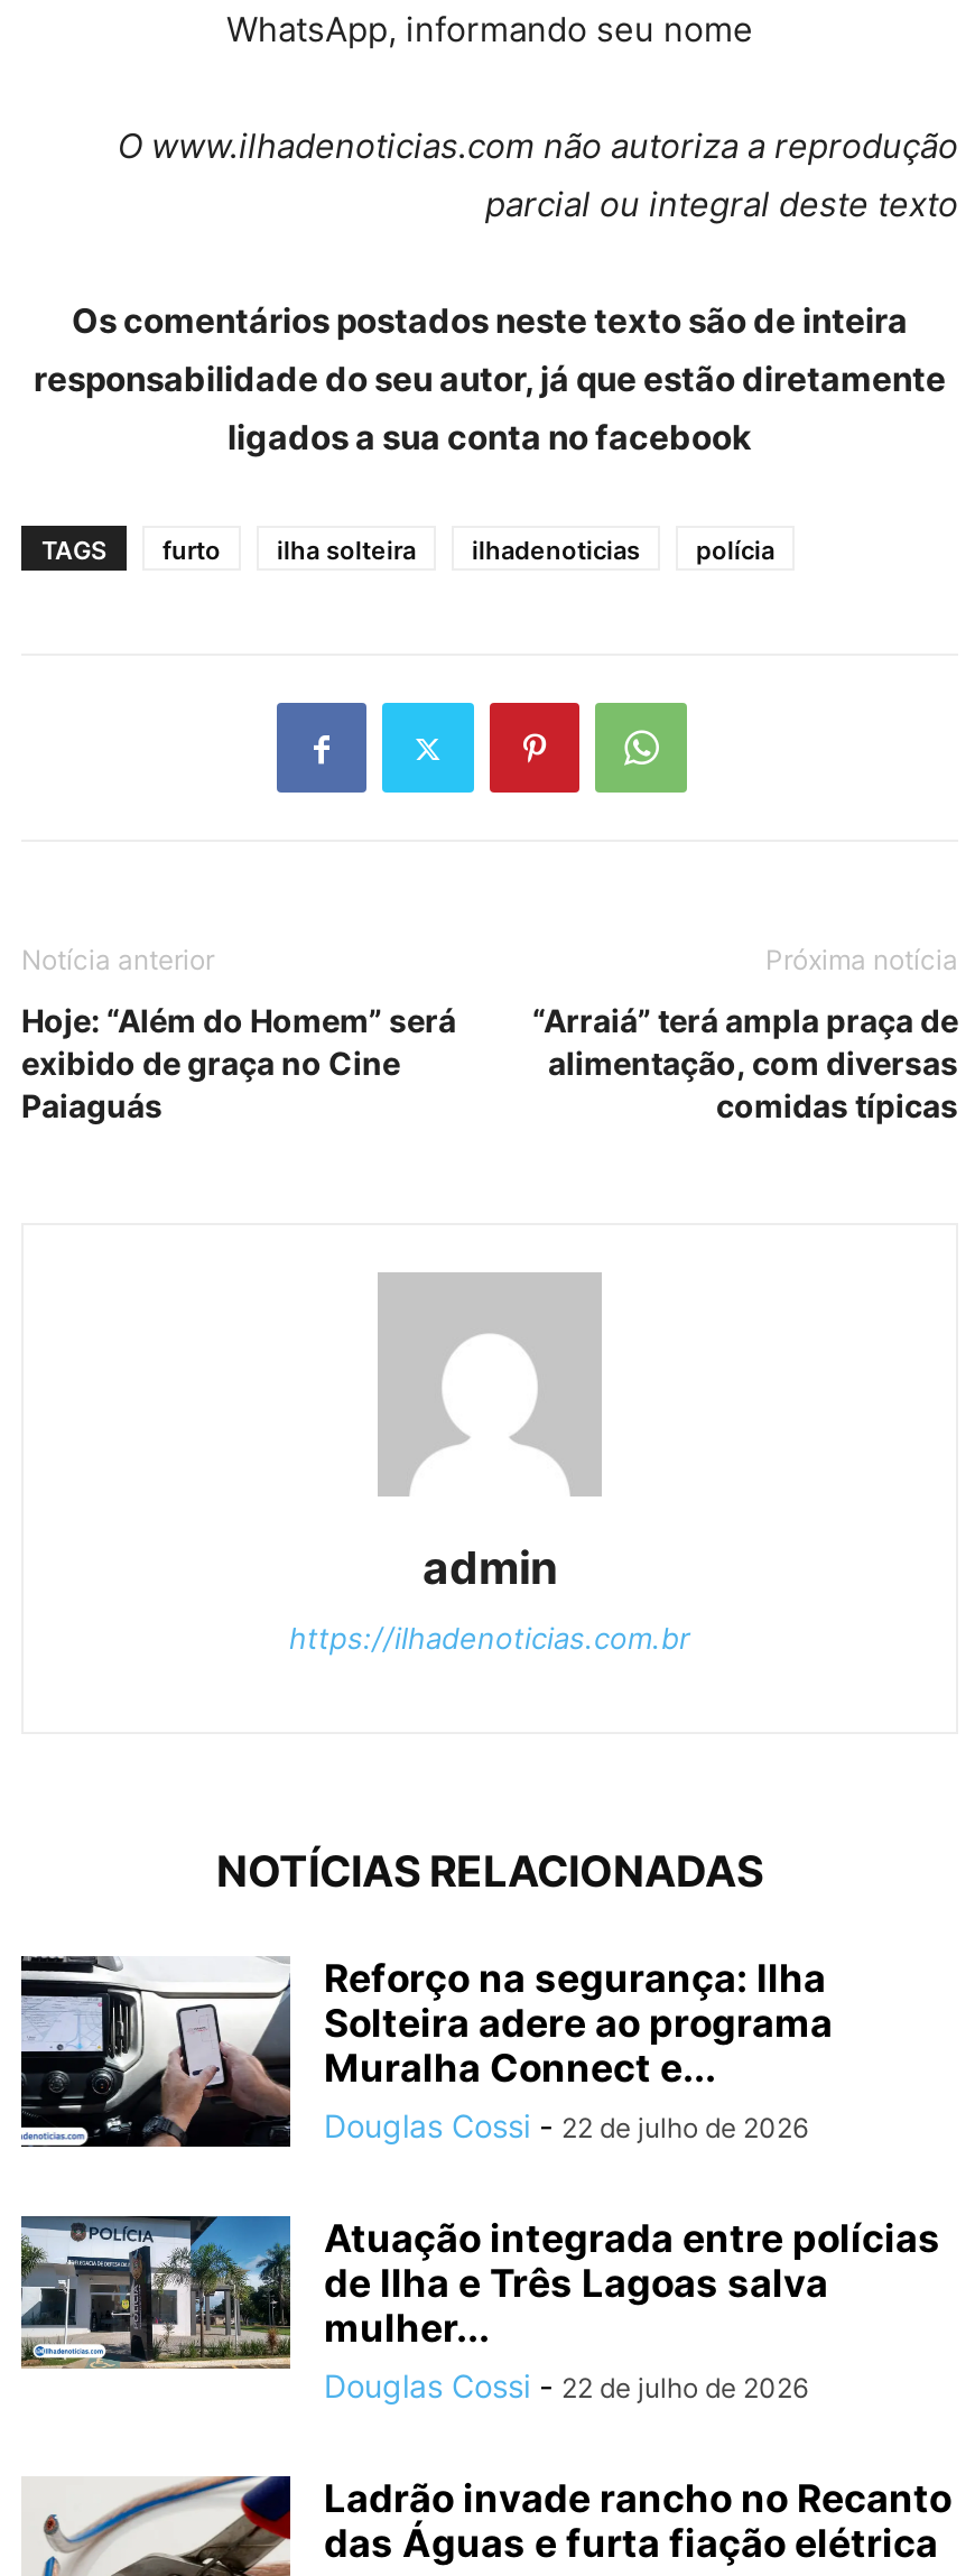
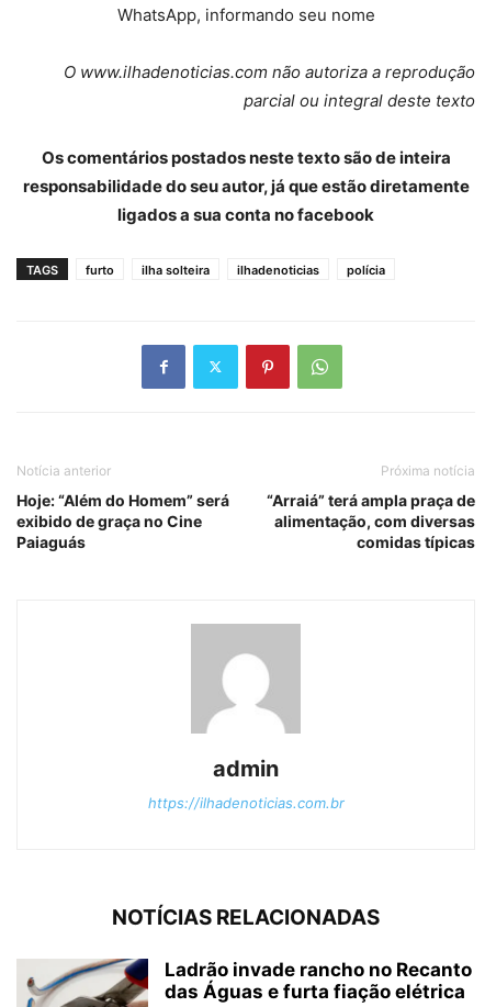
[19,1955,940,2405] [image] | Reforço na segurança: Ilha | Solteira adere ao programa | Muralha Connect e... | Douglas Cossi - 22 de julho de 2026 | Atuação integrada entre polícias | de Ilha e Três Lagoas salva | mulher... | Douglas Cossi - 22 de julho de 2026 -> none
[19,2213,292,2372] [image] -> none

